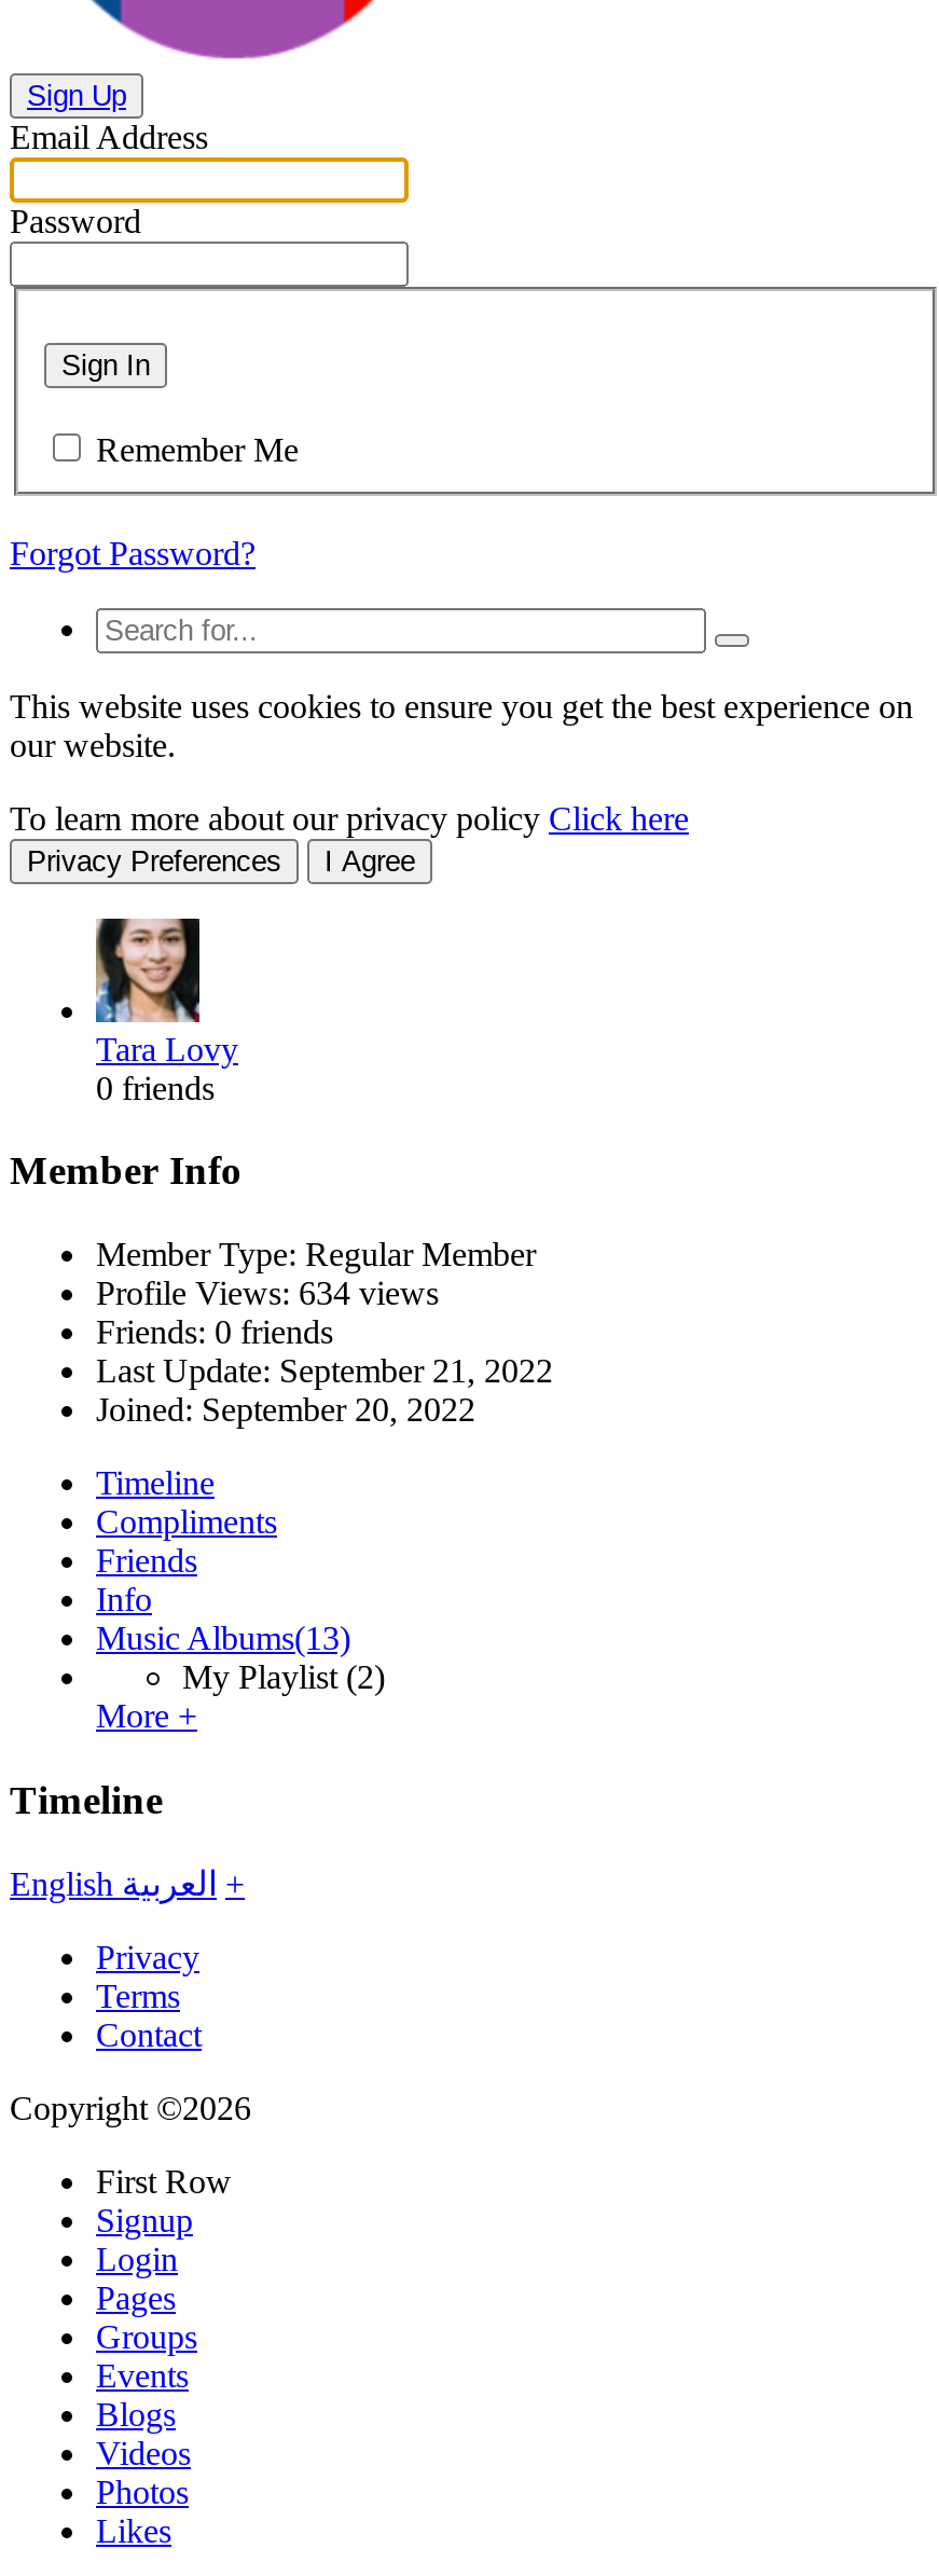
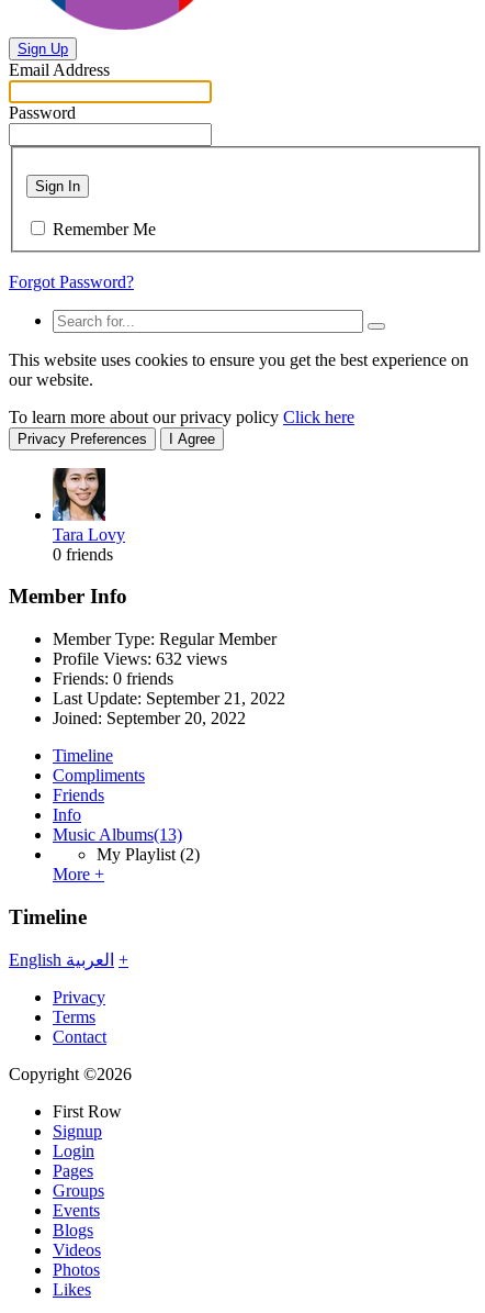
[96,1275,439,1311] Profile Views: 634 views -> [53,649,227,668] Profile Views: 632 views

